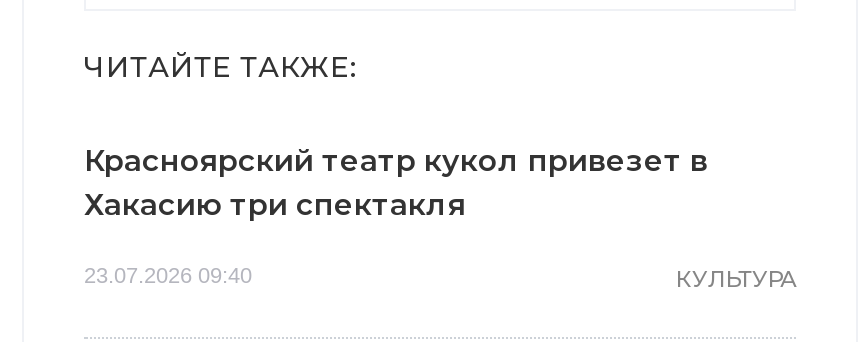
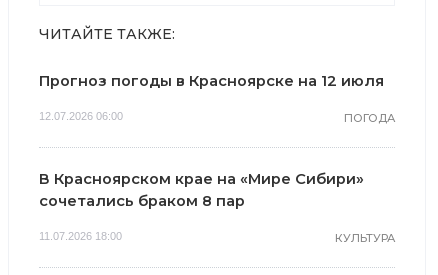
[84,143,708,287] Красноярский театр кукол привезет в | Хакасию три спектакля | 23.07.2026 09:40 -> [39,72,395,242] Прогноз погоды в Красноярске на 12 июля | 12.07.2026 06:00 | ПОГОДА | В Красноярском крае на «Мире Сибири» | сочетались браком 8 пар | 11.07.2026 18:00

